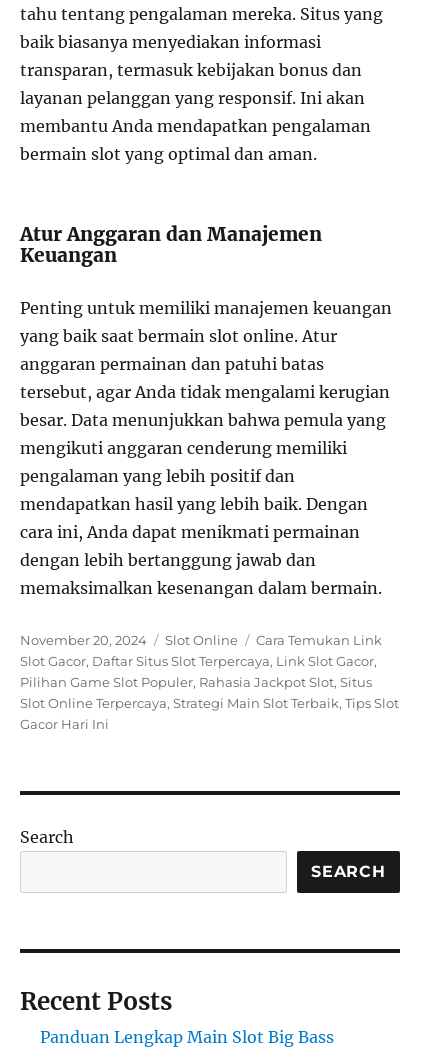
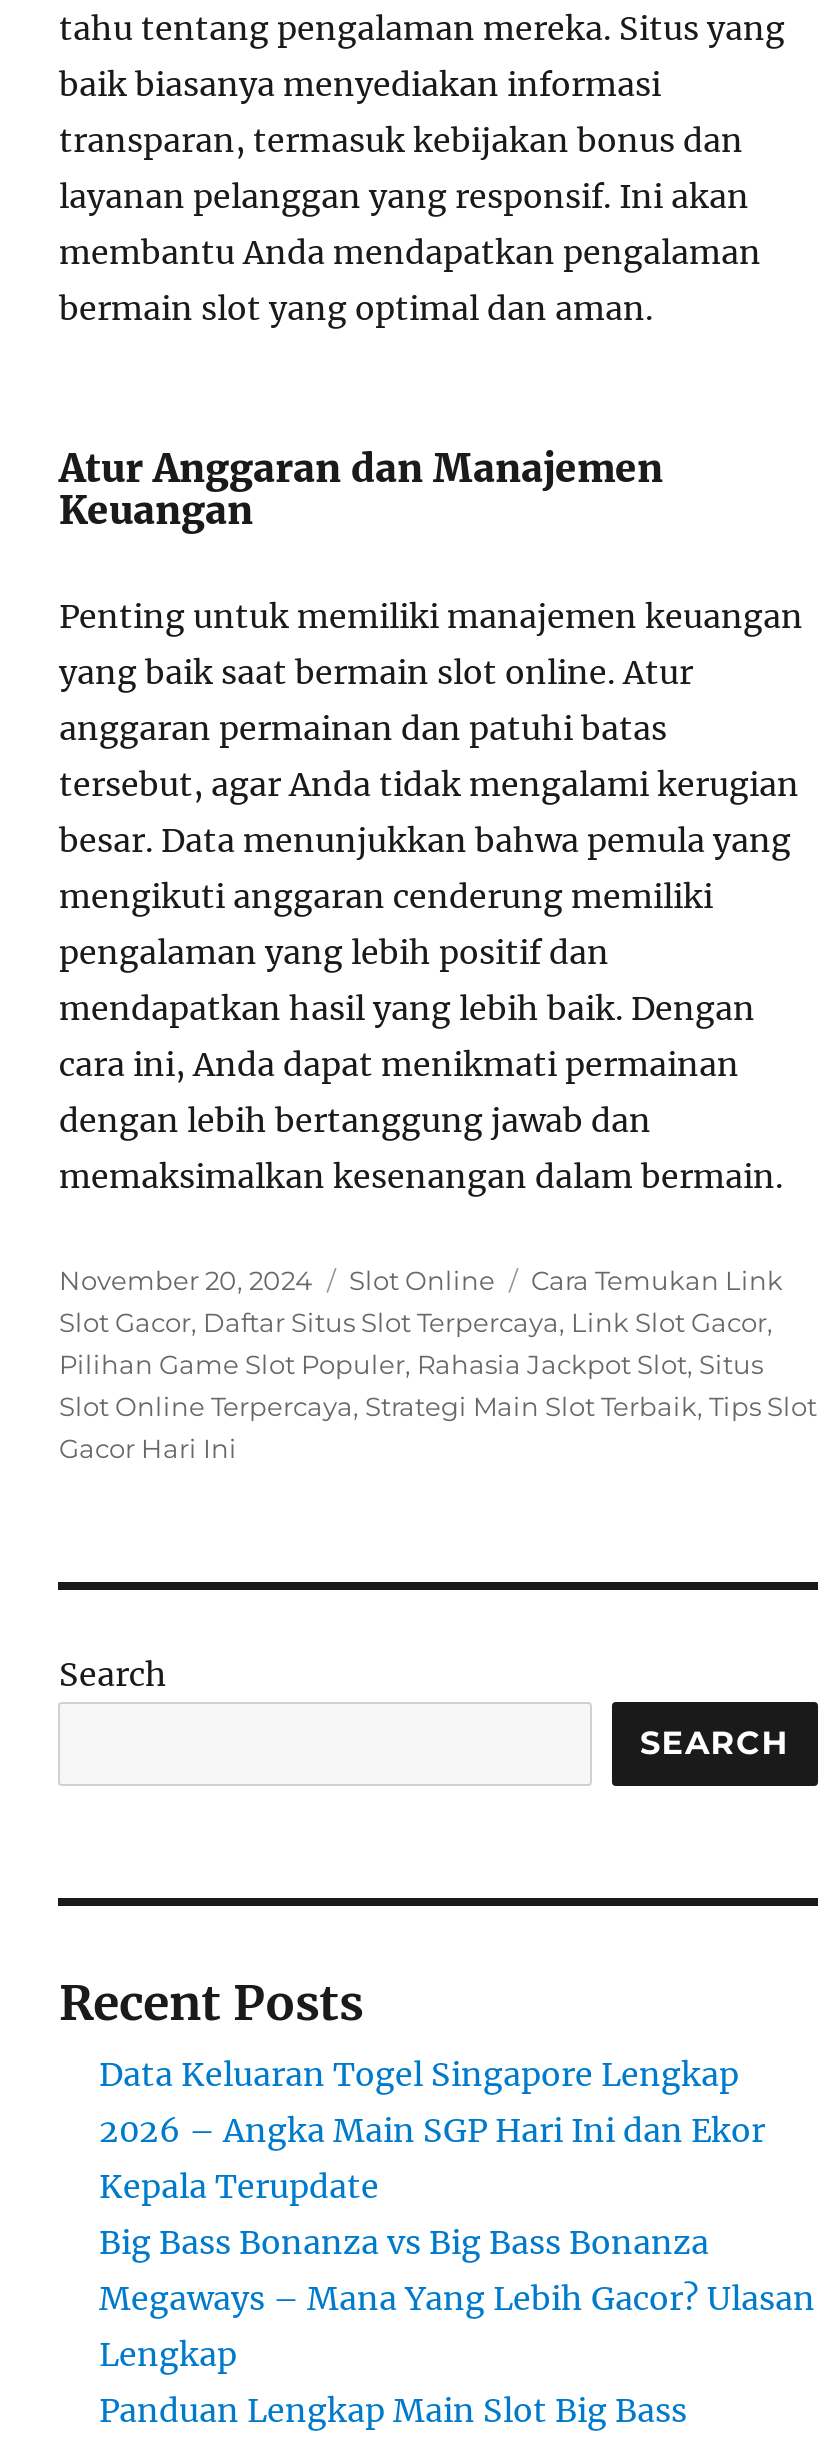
none -> [99,2053,815,2373] Data Keluaran Togel Singapore Lengkap | 2026 – Angka Main SGP Hari Ini dan Ekor | Kepala Terupdate | Big Bass Bonanza vs Big Bass Bonanza | Megaways – Mana Yang Lebih Gacor? Ulasan | Lengkap

